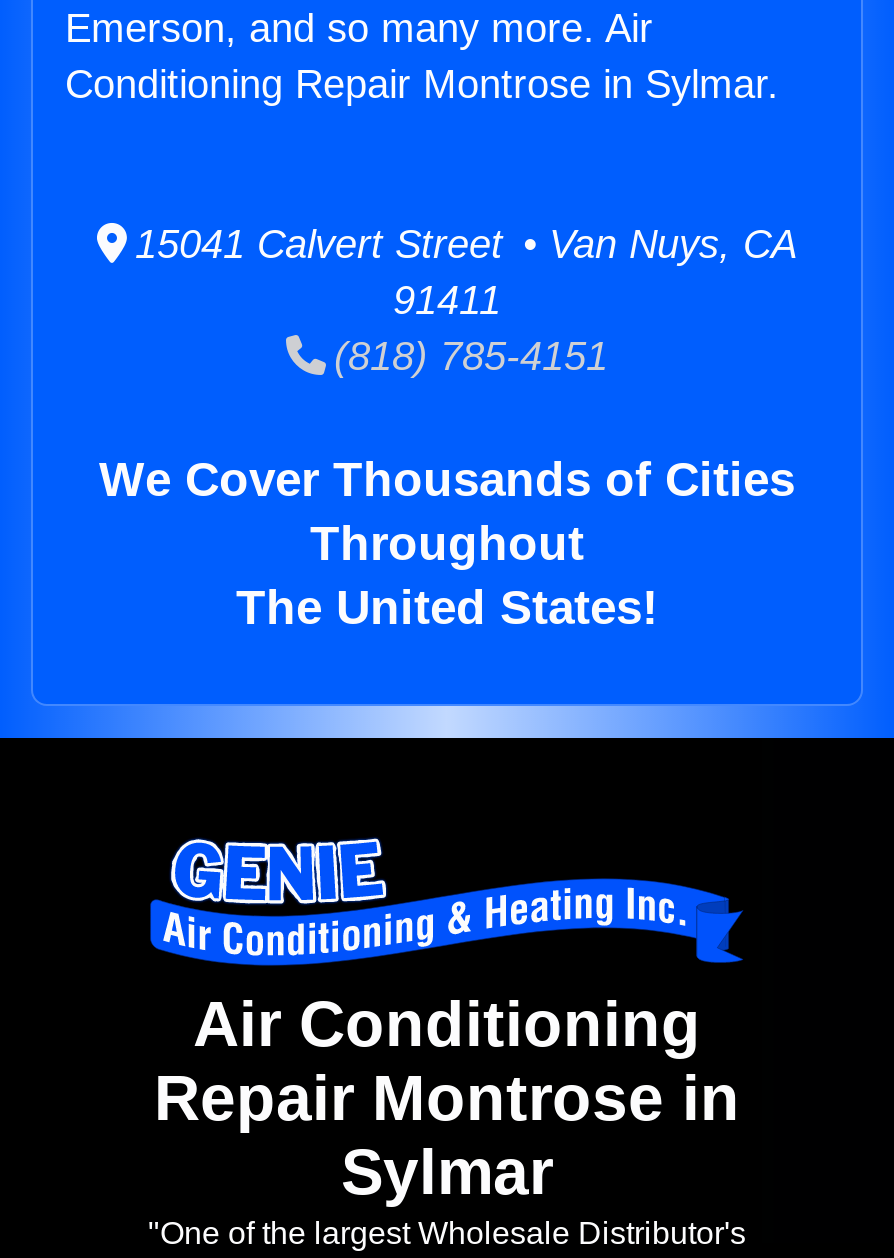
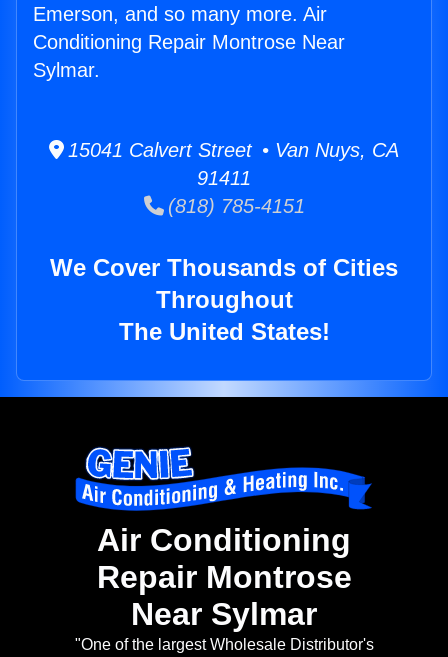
[65,62,779,106] Conditioning Repair Montrose in Sylmar. -> [33,31,345,81] Conditioning Repair Montrose Near | Sylmar.
[154,1063,740,1209] Repair Montrose in | Sylmar -> [96,559,351,632] Repair Montrose | Near Sylmar

